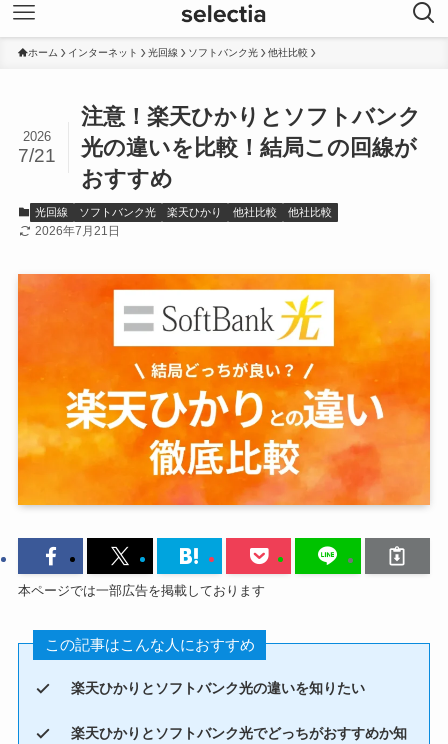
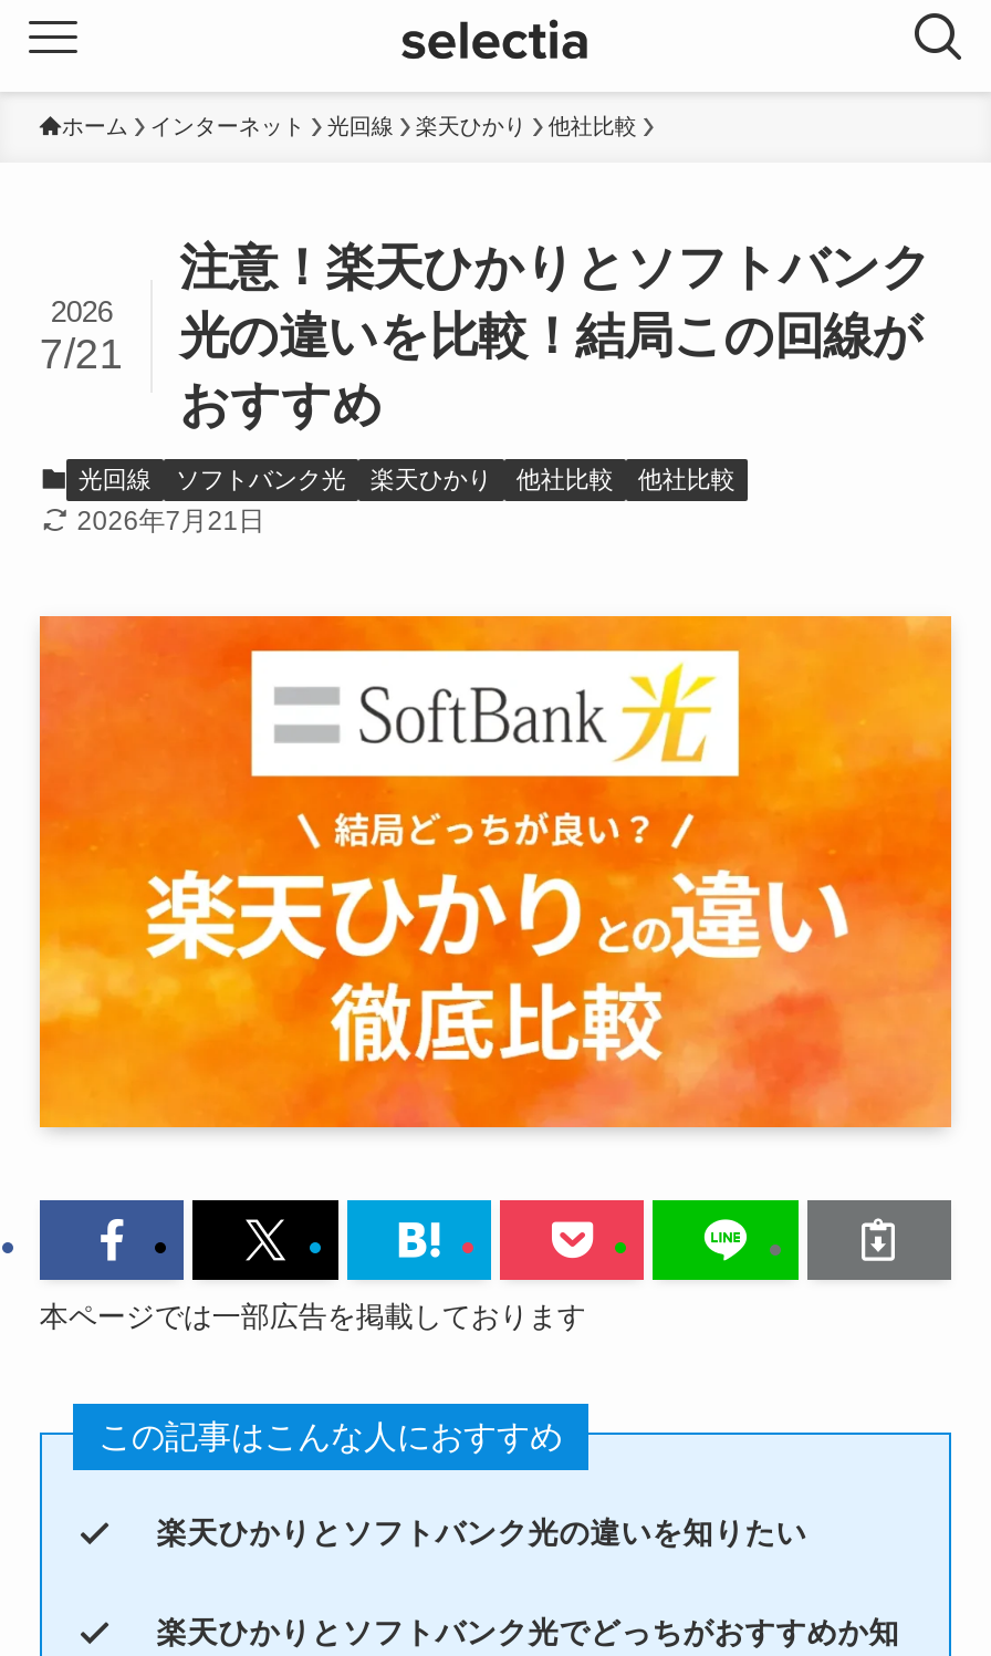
[188,47,258,58] ソフトバンク光 -> [416,114,526,138] 楽天ひかり

